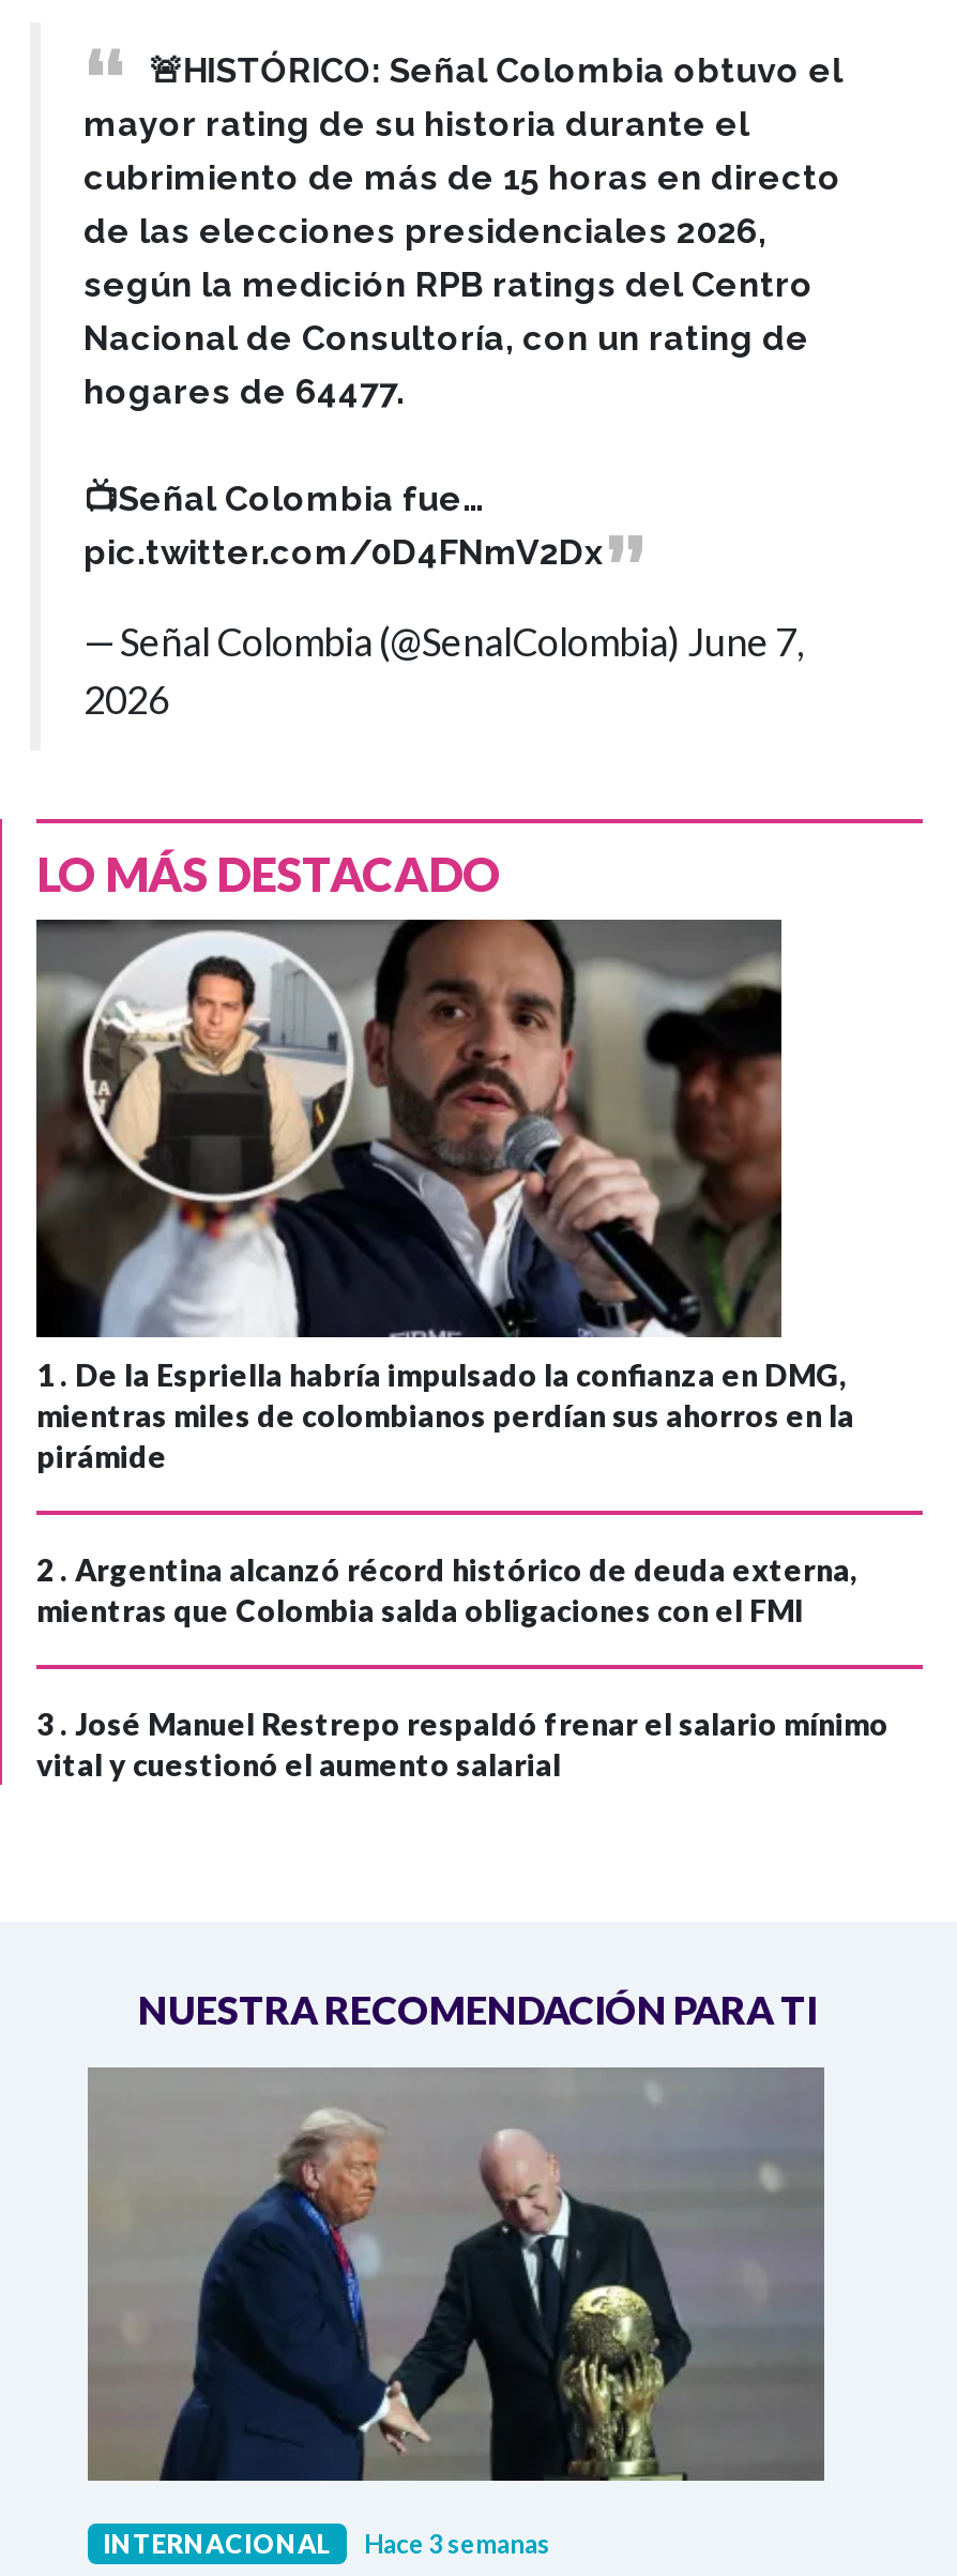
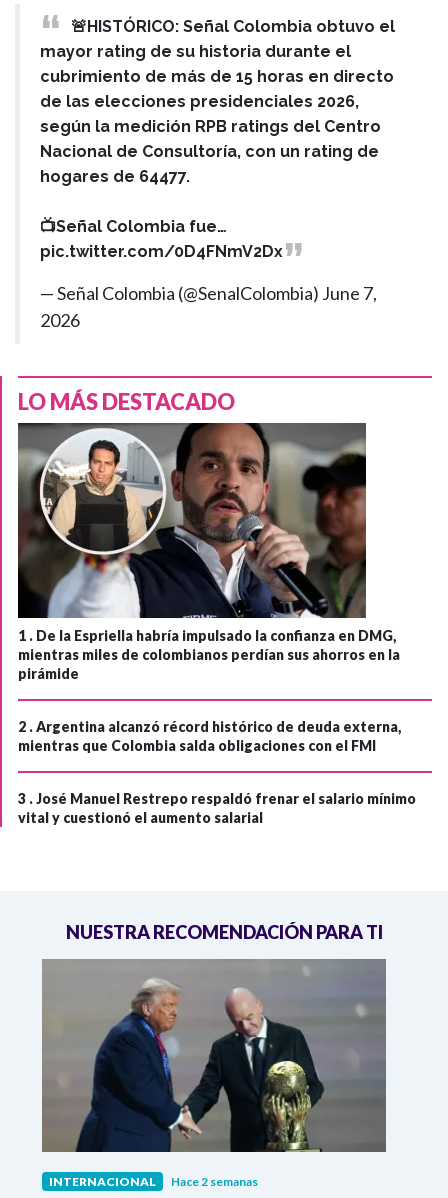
[103,2528,550,2560] INTERNACIONAL Hace 3 semanas -> [49,1174,258,1189] INTERNACIONAL Hace 2 semanas

